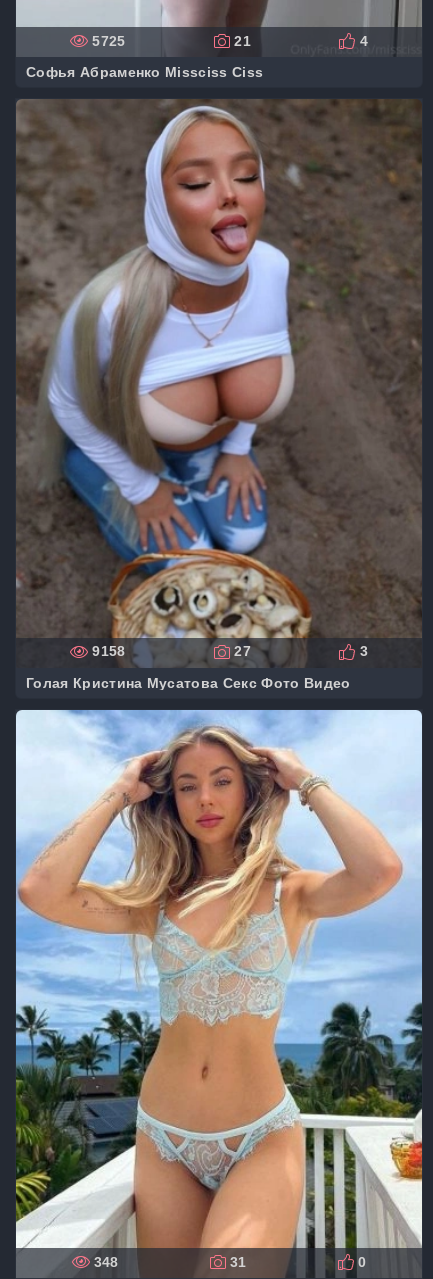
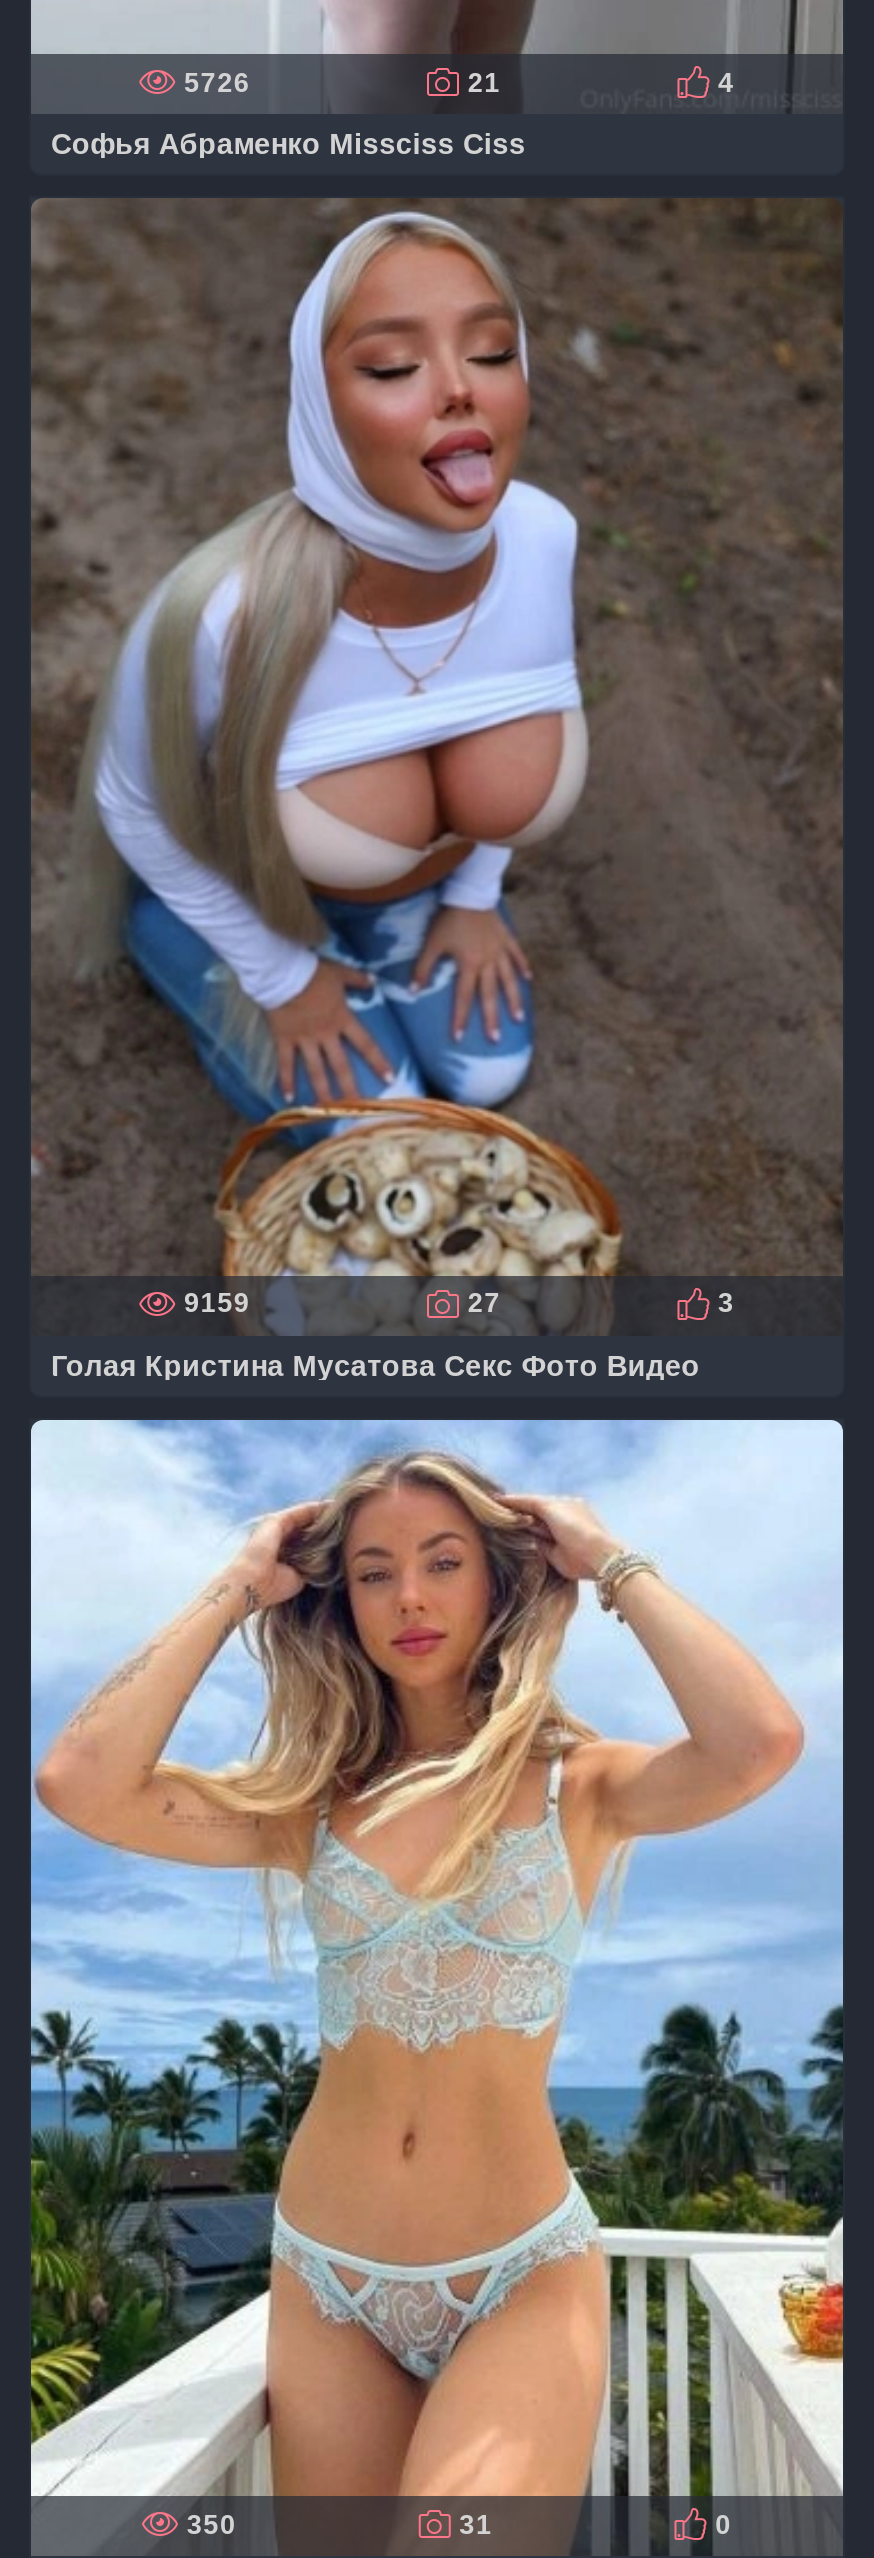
[92,34,126,49] 5725 -> [184,68,250,98] 5726
[92,644,126,659] 9158 -> [184,1288,250,1318] 9159
[94,1255,119,1270] 348 -> [187,2509,237,2539] 350

